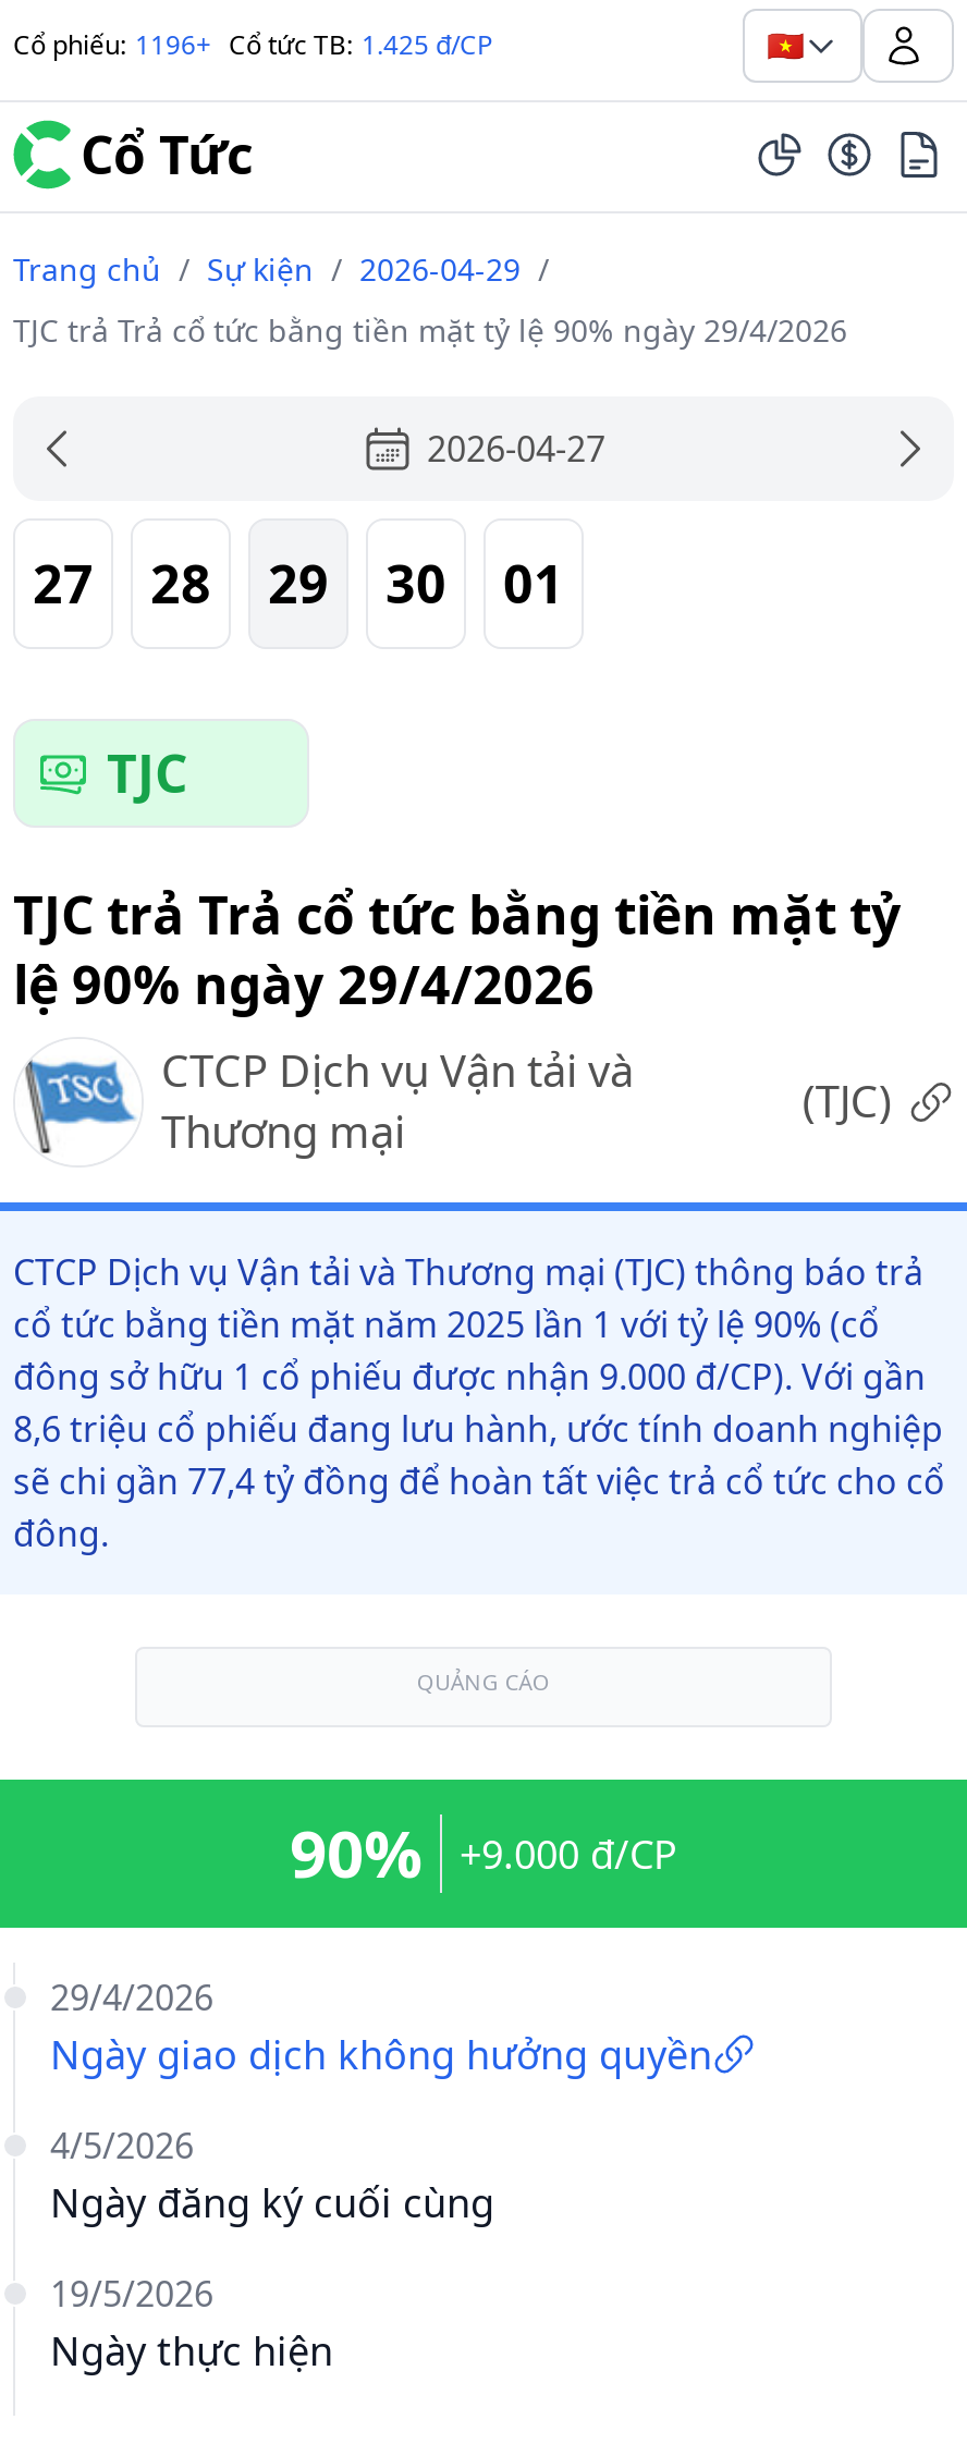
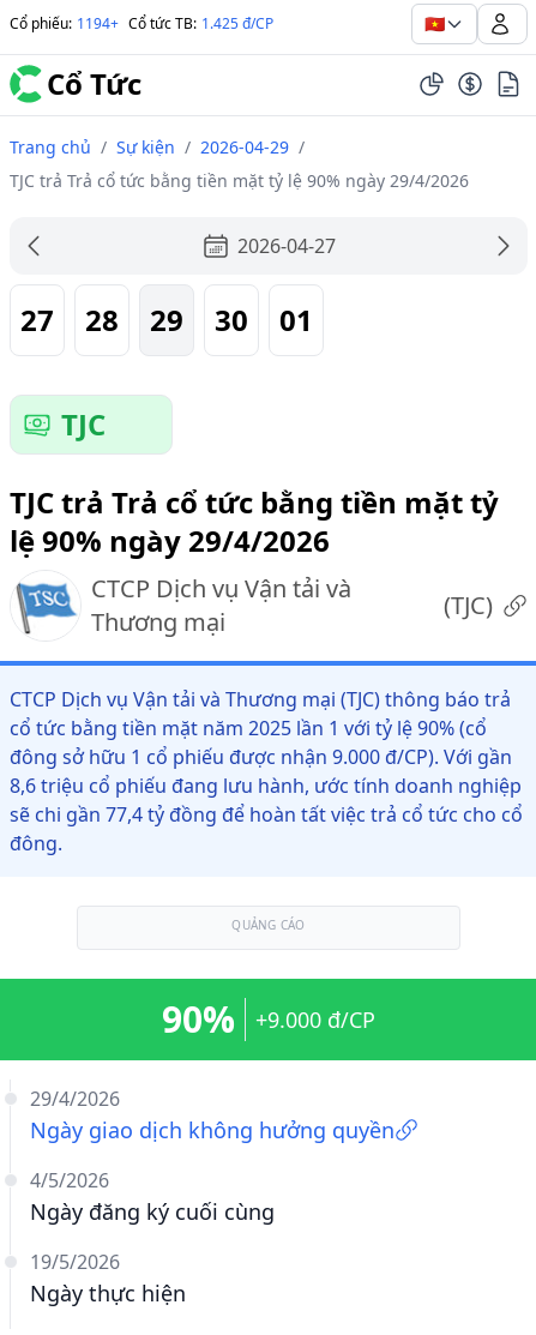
[13,26,492,63] Cổ phiếu: 1196+ Cổ tức TB: 1.425 đ/CP -> [10,13,273,34] Cổ phiếu: 1194+ Cổ tức TB: 1.425 đ/CP

